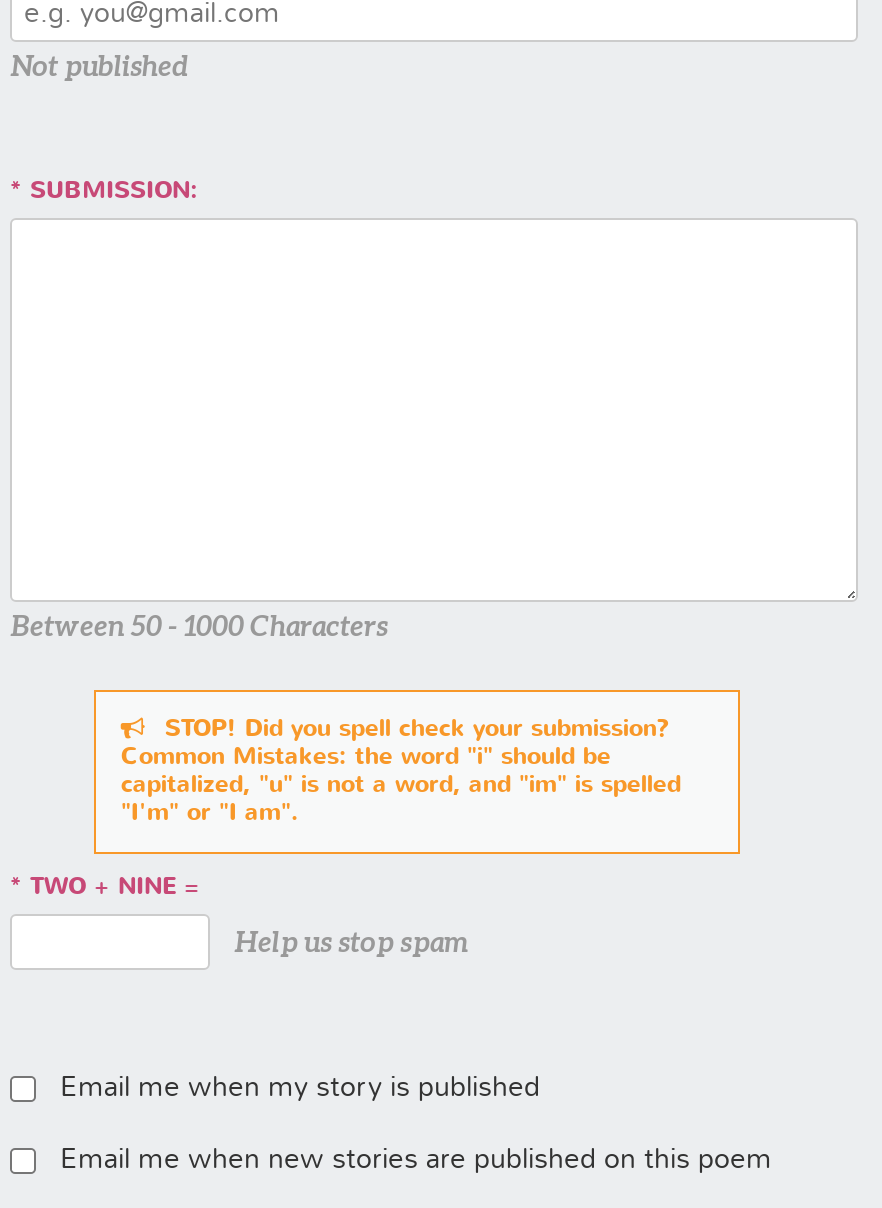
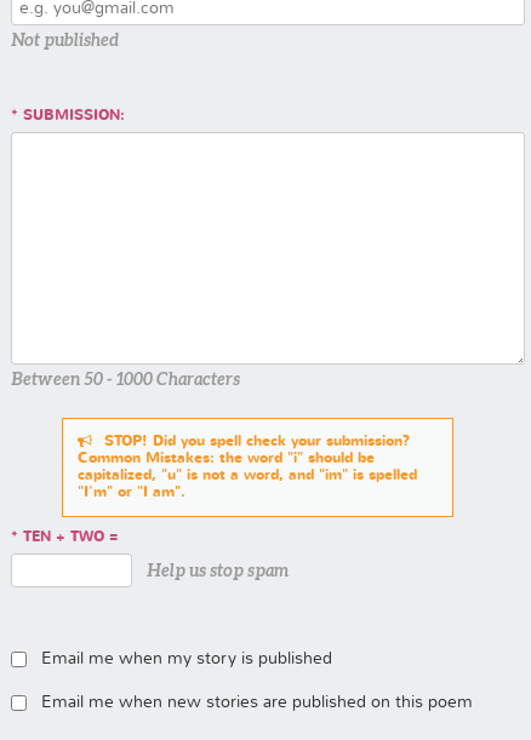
[30,876,200,900] TWO + NINE = -> [23,530,119,545] TEN + TWO =

